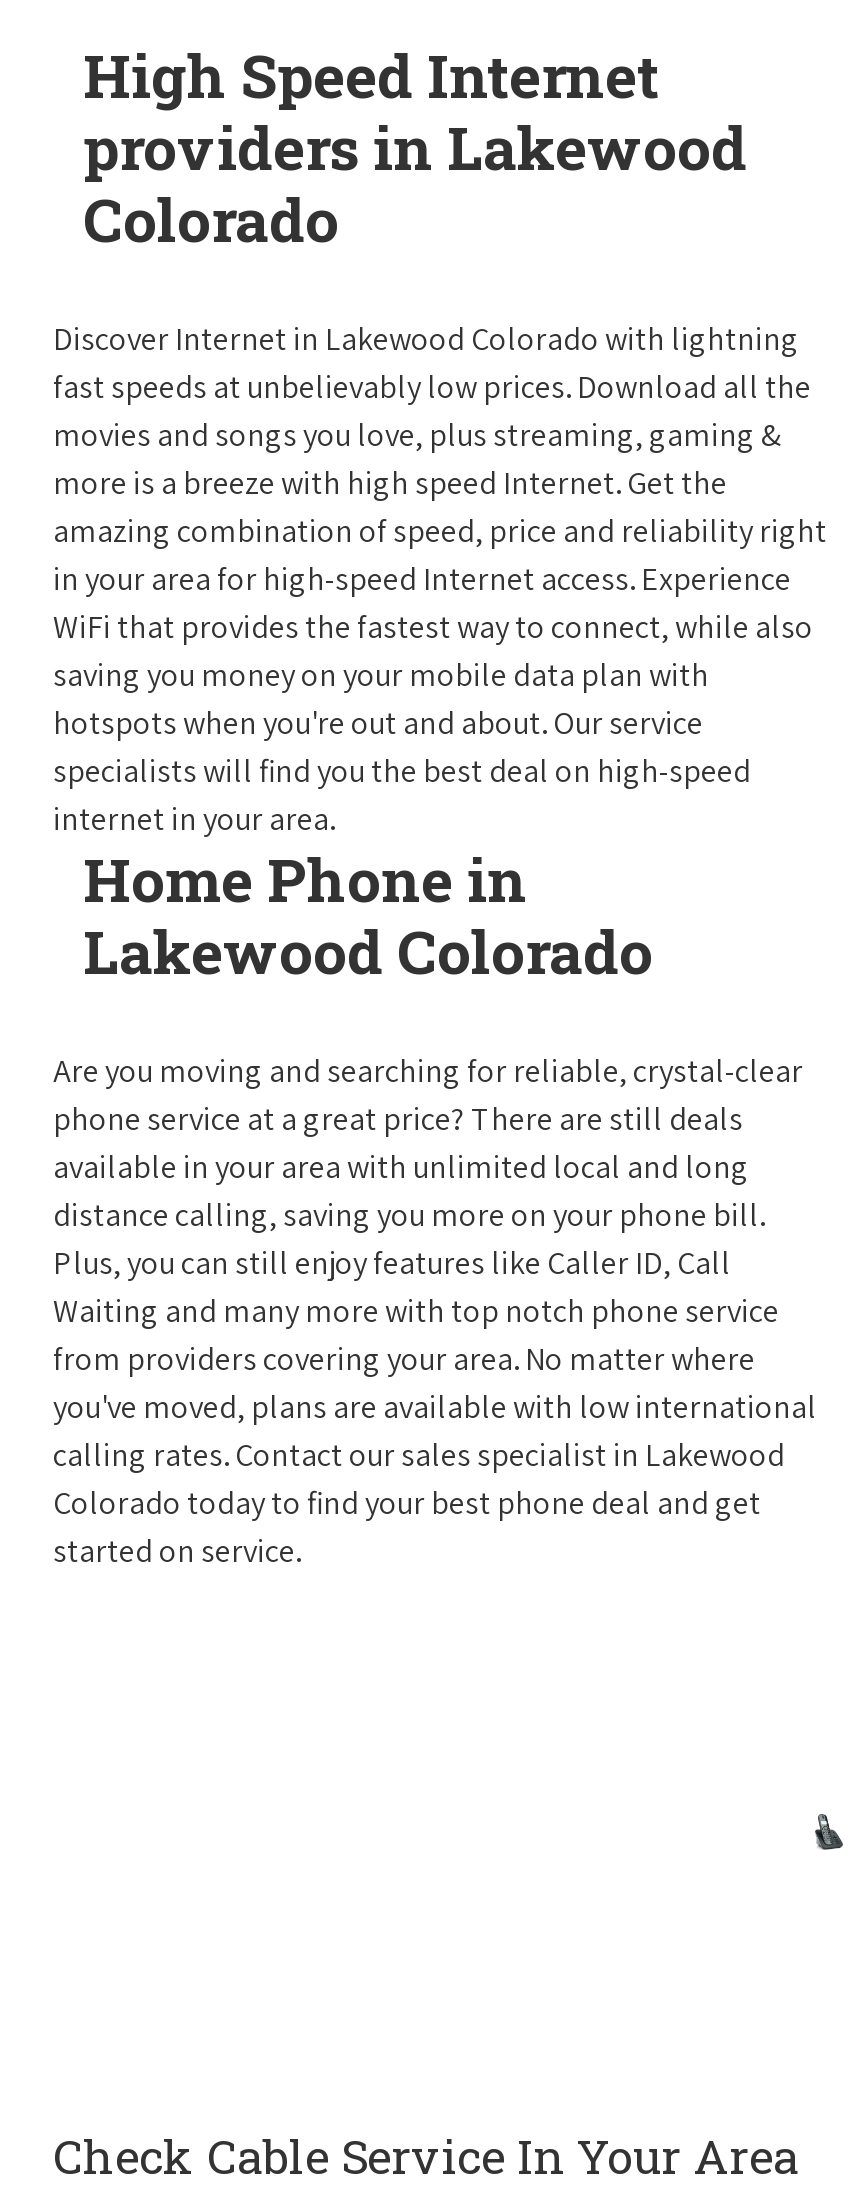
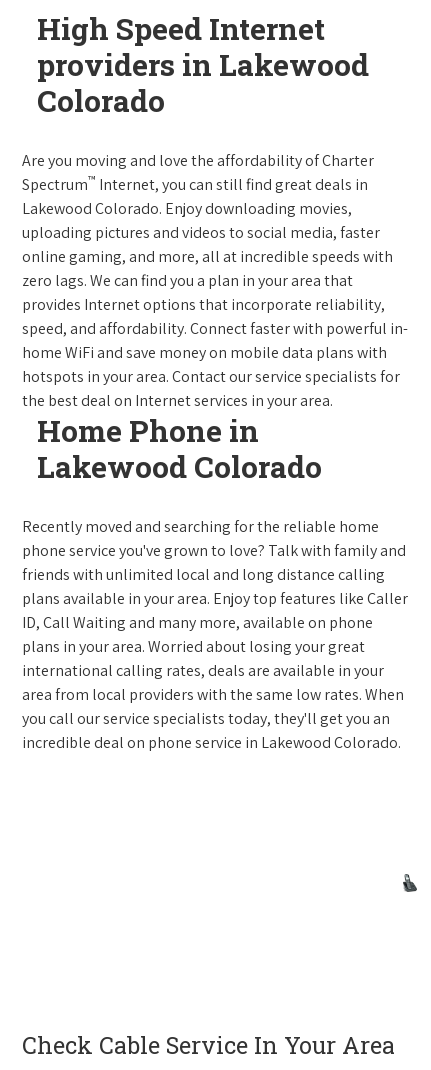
[53,318,827,840] Discover Internet in Lakewood Colorado with lightning | fast speeds at unbelievably low prices. Download all the | movies and songs you love, plus streaming, gaming & | more is a breeze with high speed Internet. Get the | amazing combination of speed, price and reliability right | in your area for high-speed Internet access. Experience | WiFi that provides the fastest way to connect, while also | saving you money on your mobile data plan with | hotspots when you're out and about. Our service | specialists will find you the best deal on high-speed | internet in your area. -> [22,150,408,411] Are you moving and love the affordability of Charter | Spectrum™ Internet, you can still find great deals in | Lakewood Colorado. Enjoy downloading movies, | uploading pictures and videos to social media, faster | online gaming, and more, all at incredible speeds with | zero lags. We can find you a plan in your area that | provides Internet options that incorporate reliability, | speed, and affordability. Connect faster with powerful in- | home WiFi and save money on mobile data plans with | hotspots in your area. Contact our service specialists for | the best deal on Internet services in your area.
[53,1050,817,1572] Are you moving and searching for reliable, crystal-clear | phone service at a great price? There are still deals | available in your area with unlimited local and long | distance calling, saving you more on your phone bill. | Plus, you can still enjoy features like Caller ID, Call | Waiting and many more with top notch phone service | from providers covering your area. No matter where | you've moved, plans are available with low international | calling rates. Contact our sales specialist in Lakewood | Colorado today to find your best phone deal and get | started on service. -> [22,516,408,753] Recently moved and searching for the reliable home | phone service you've grown to love? Talk with family and | friends with unlimited local and long distance calling | plans available in your area. Enjoy top features like Caller | ID, Call Waiting and many more, available on phone | plans in your area. Worried about losing your great | international calling rates, deals are available in your | area from local providers with the same low rates. When | you call our service specialists today, they'll get you an | incredible deal on phone service in Lakewood Colorado.

